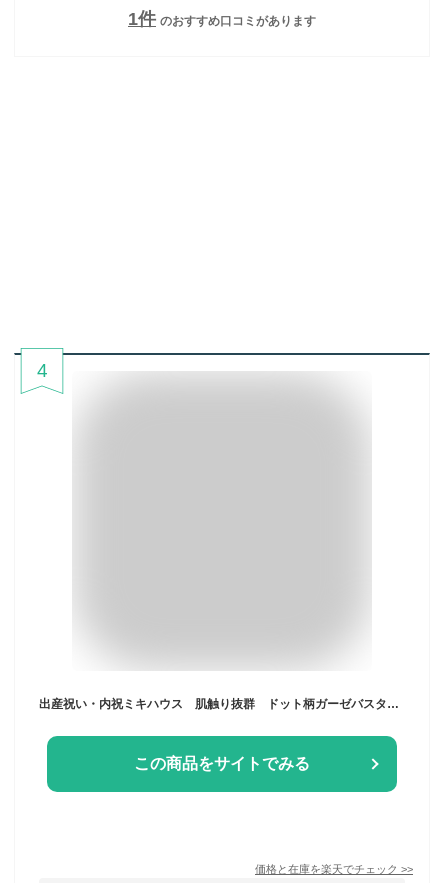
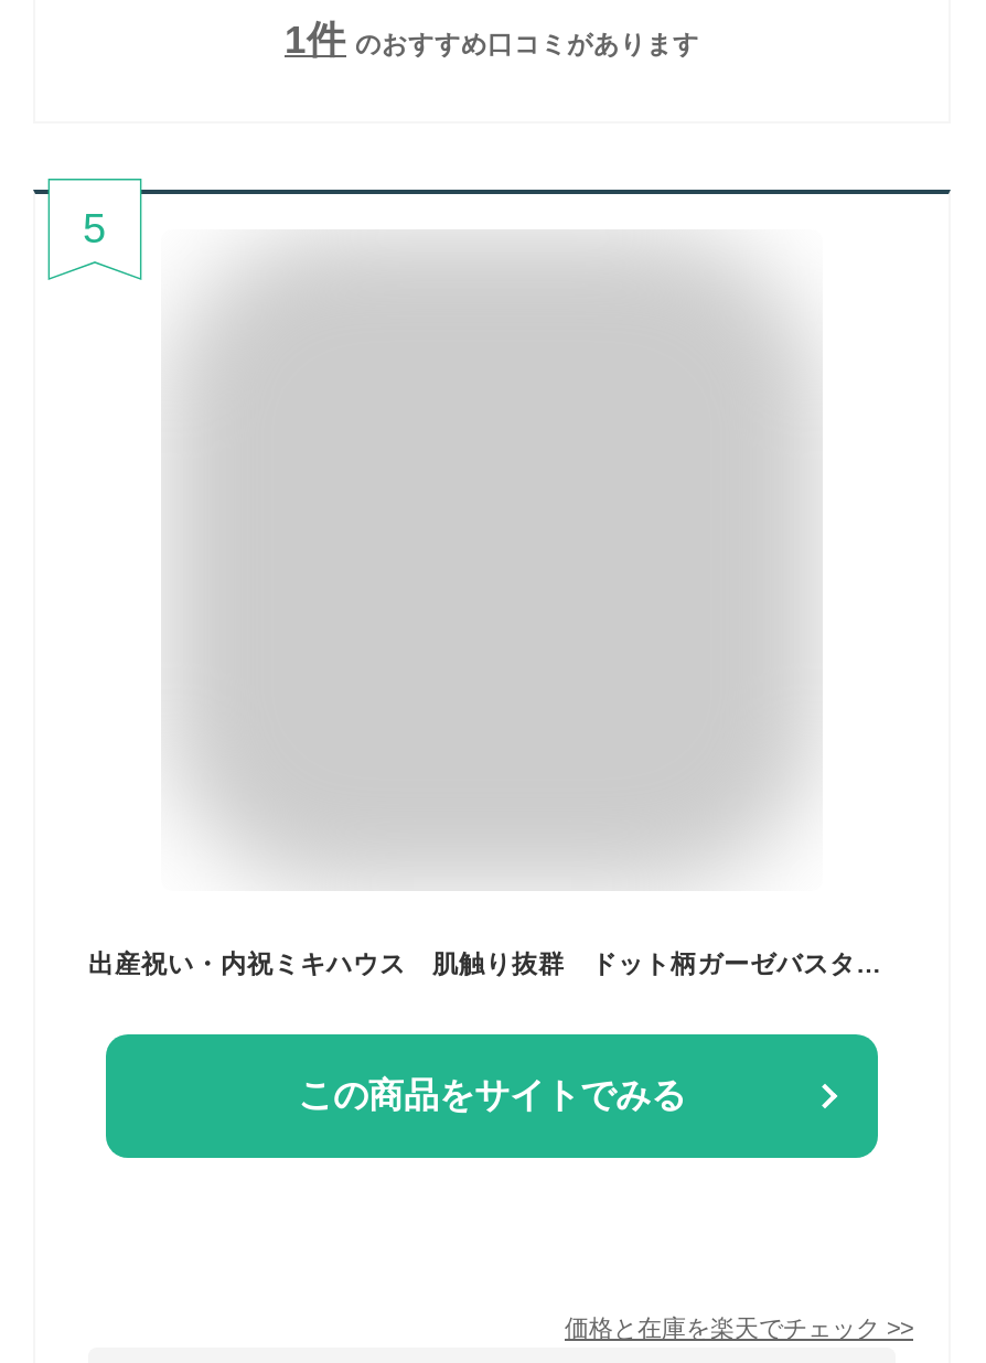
[36,359,47,380] 4 -> [83,204,107,250] 5

